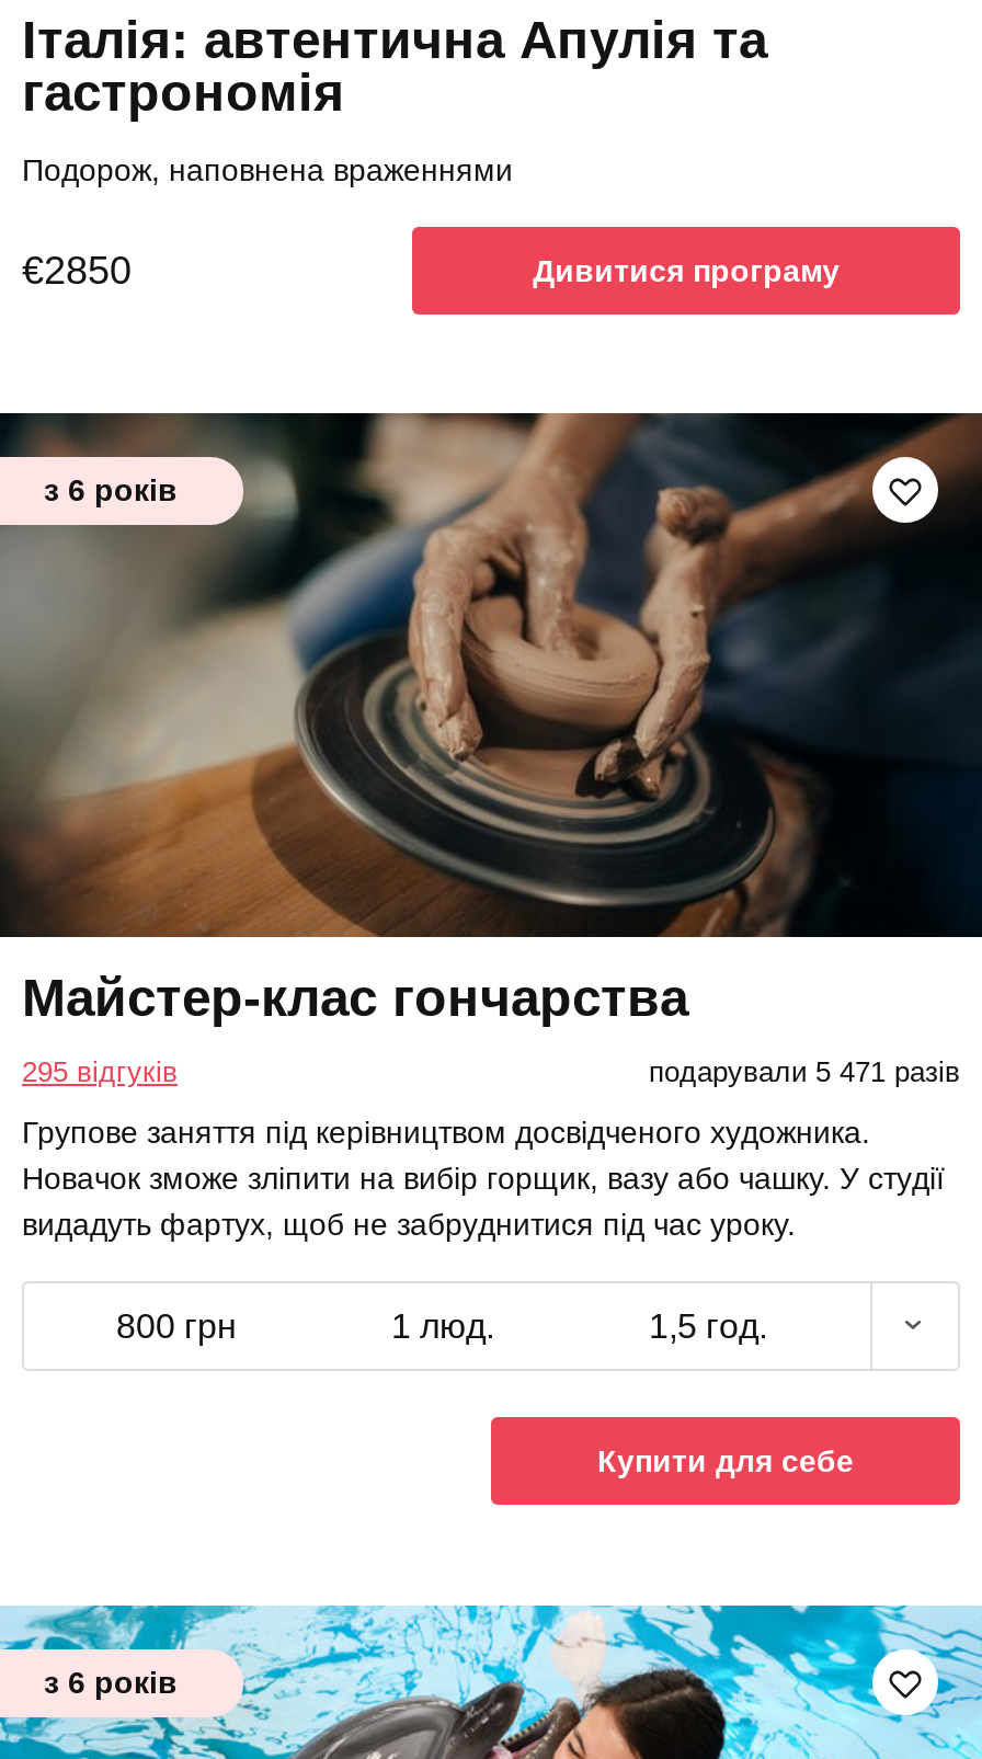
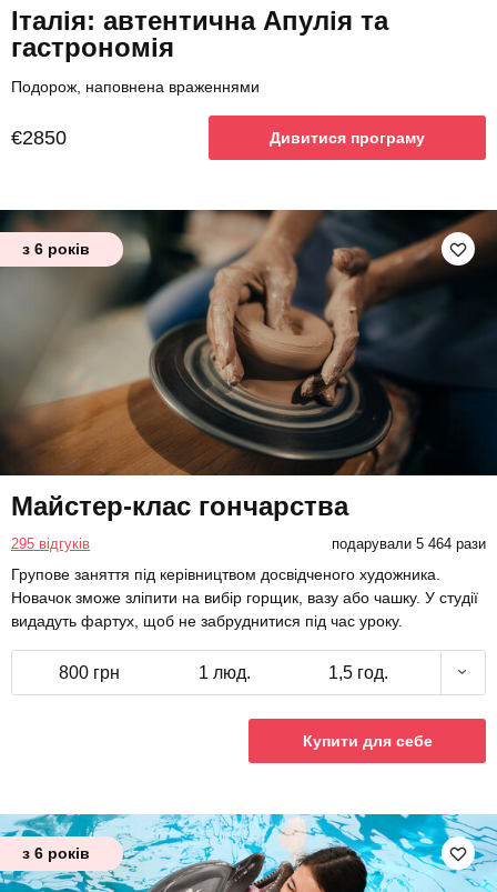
[649,1054,960,1087] подарували 5 471 разів -> [332,535,486,552] подарували 5 464 рази

